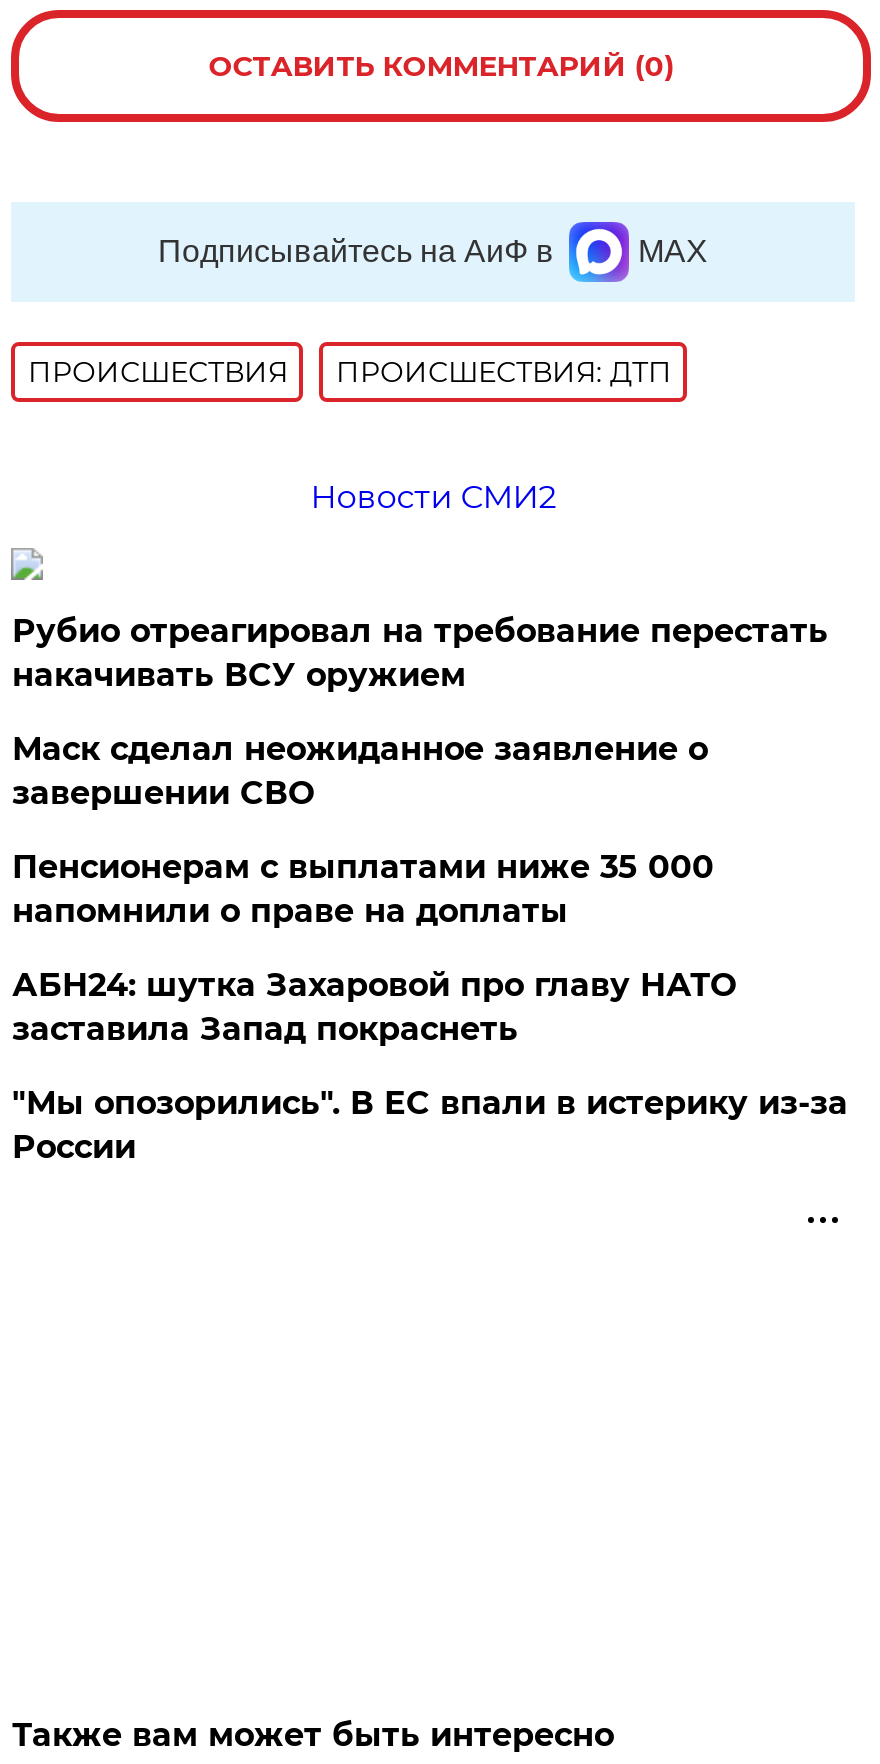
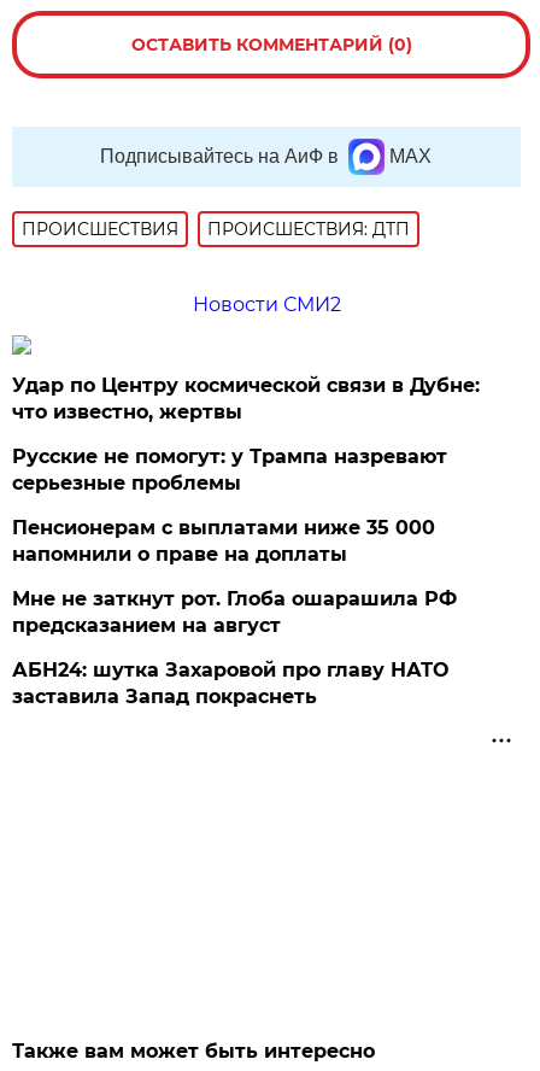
[12,612,828,694] Рубио отреагировал на требование перестать | накачивать ВСУ оружием -> [13,374,480,423] Удар по Центру космической связи в Дубне: | что известно, жертвы
[12,730,708,812] Маск сделал неожиданное заявление о | завершении СВО -> [13,445,448,494] Русские не помогут: у Трампа назревают | серьезные проблемы
none -> [13,587,457,637] Мне не заткнут рот. Глоба ошарашила РФ | предсказанием на август
moved [12,966,736,1048] -> [13,659,449,708]: АБН24: шутка Захаровой про главу НАТО | заставила Запад покраснеть
[12,1084,848,1166] "Мы опозорились". В ЕС впали в истерику из-за | России -> none

